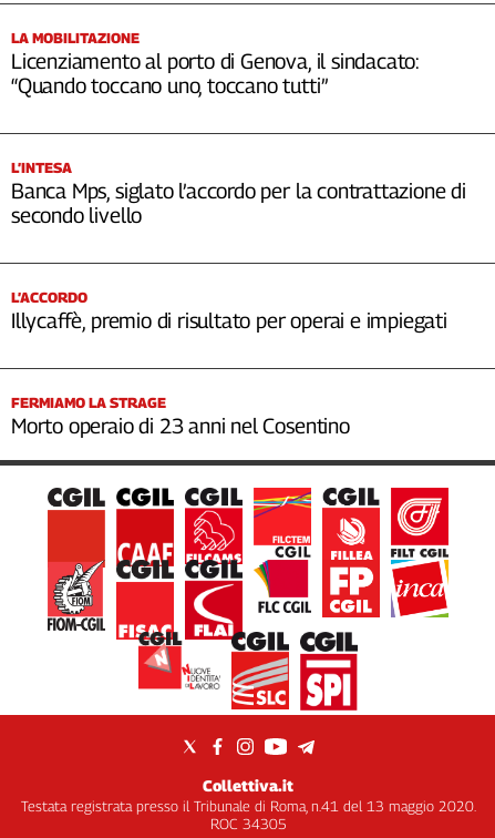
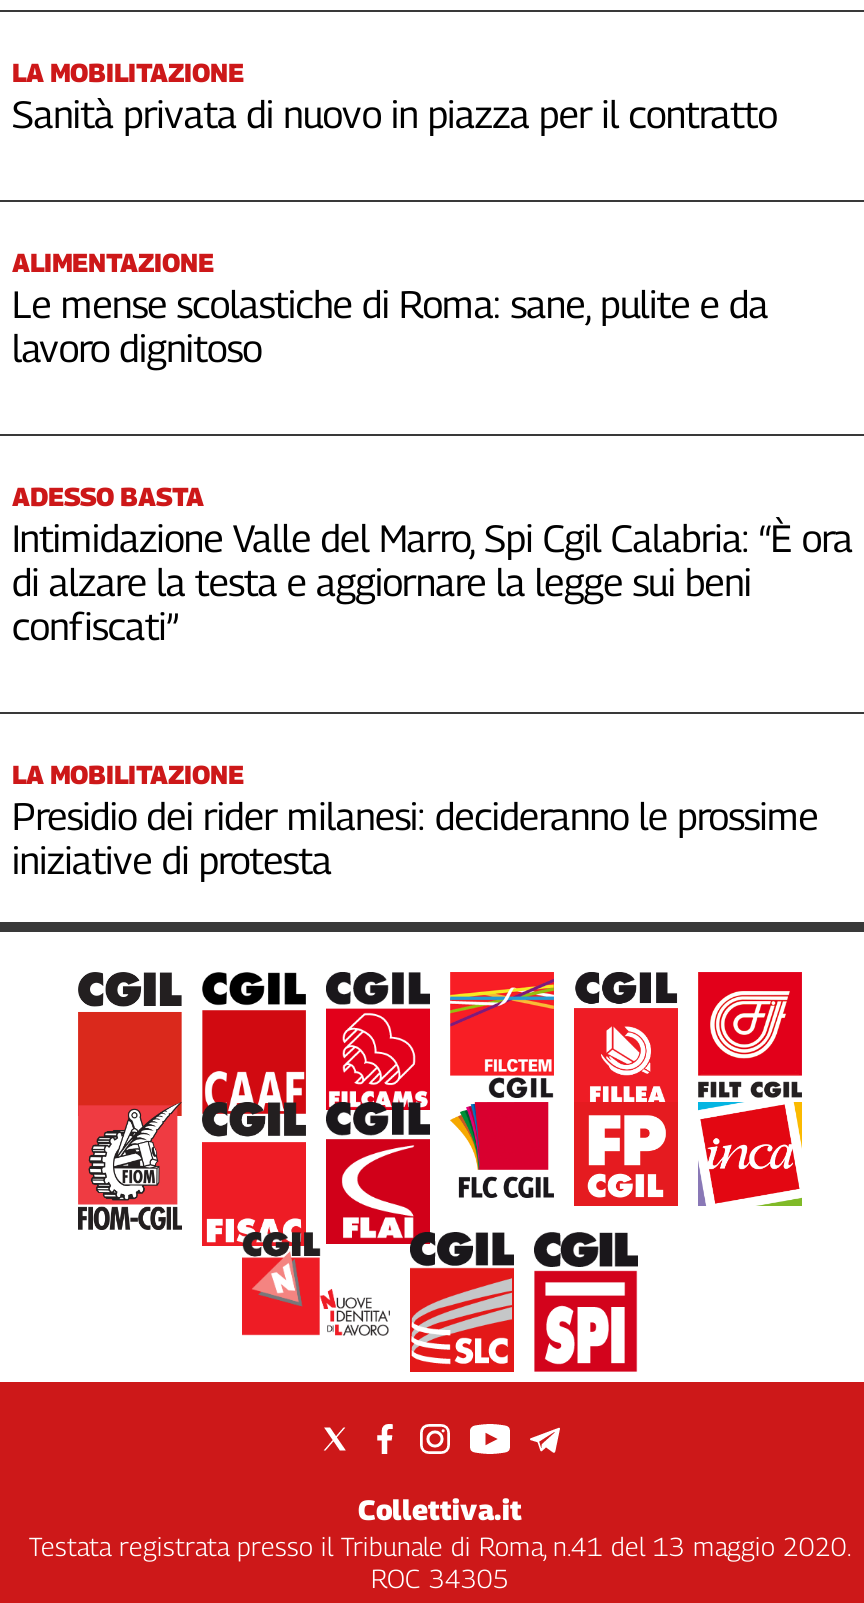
[11,49,420,97] Licenziamento al porto di Genova, il sindacato: | “Quando toccano uno, toccano tutti” -> [12,92,777,136] Sanità privata di nuovo in piazza per il contratto
[11,158,466,227] L’INTESA | Banca Mps, siglato l’accordo per la contrattazione di | secondo livello -> [12,246,768,370] ALIMENTAZIONE | Le mense scolastiche di Roma: sane, pulite e da | lavoro dignitoso
[11,288,447,332] L’ACCORDO | Illycaffè, premio di risultato per operai e impiegati -> [12,480,853,648] ADESSO BASTA | Intimidazione Valle del Marro, Spi Cgil Calabria: “È ora | di alzare la testa e aggiornare la legge sui beni | confiscati”
[11,393,350,438] FERMIAMO LA STRAGE | Morto operaio di 23 anni nel Cosentino -> [12,758,818,882] LA MOBILITAZIONE | Presidio dei rider milanesi: decideranno le prossime | iniziative di protesta

